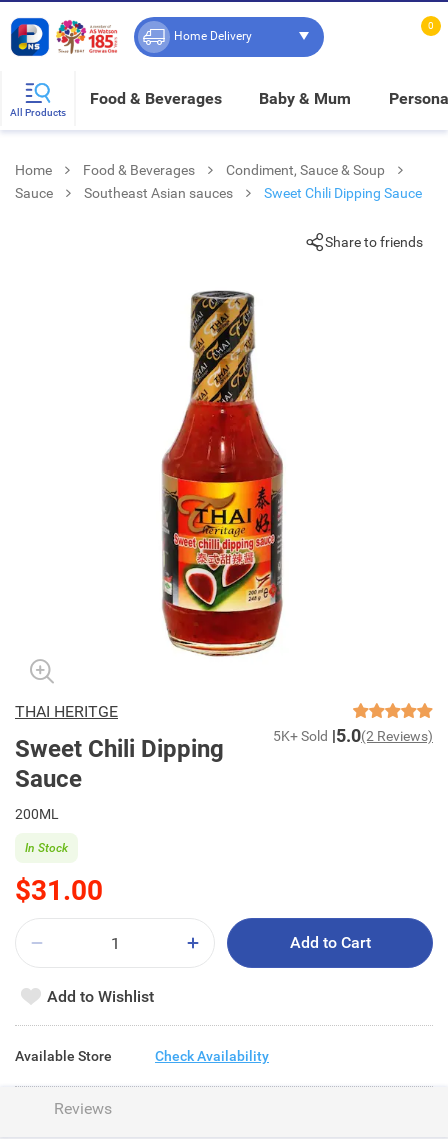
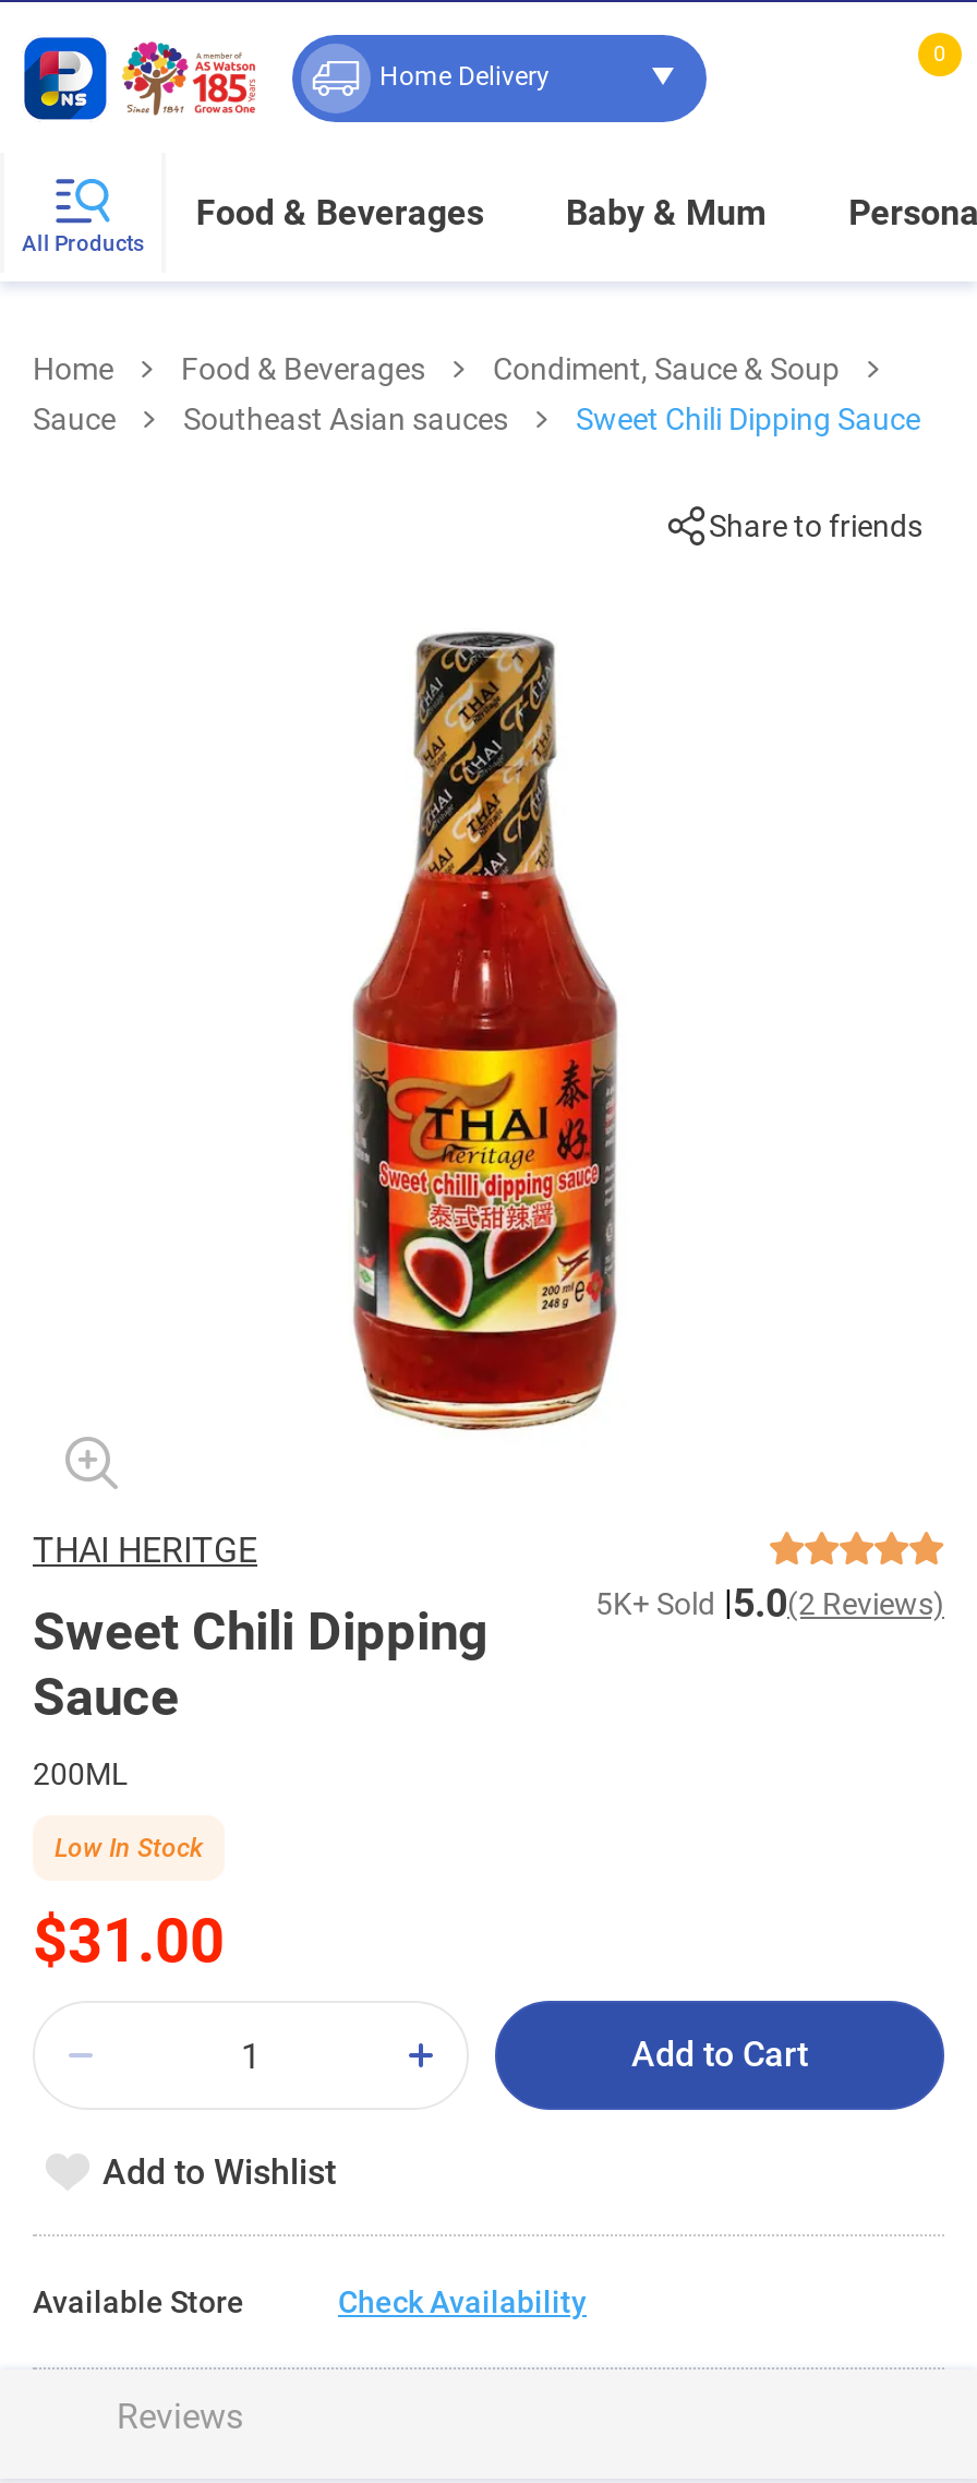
[25,840,68,854] In Stock -> [55,1832,203,1862] Low In Stock

